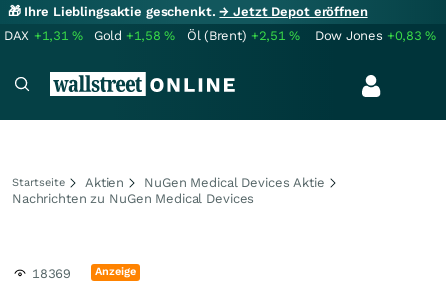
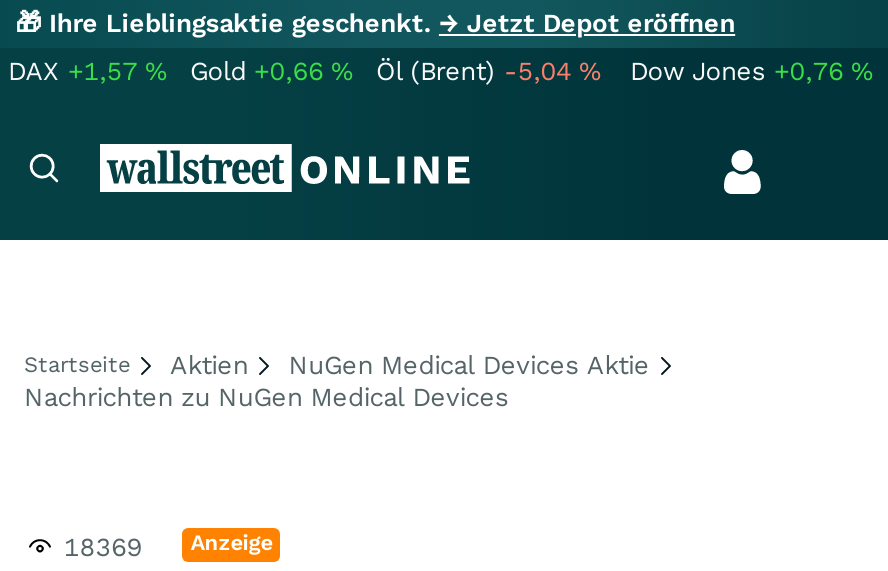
[4,28,83,43] DAX +1,31% -> [8,56,166,86] DAX +1,57%
[94,28,175,43] Gold +1,58% -> [190,56,352,86] Gold +0,66%
[187,28,300,43] Öl (Brent) +2,51% -> [376,56,600,86] Öl (Brent) -5,04%
[315,28,436,43] Dow Jones +0,83% -> [630,56,872,86] Dow Jones +0,76%

